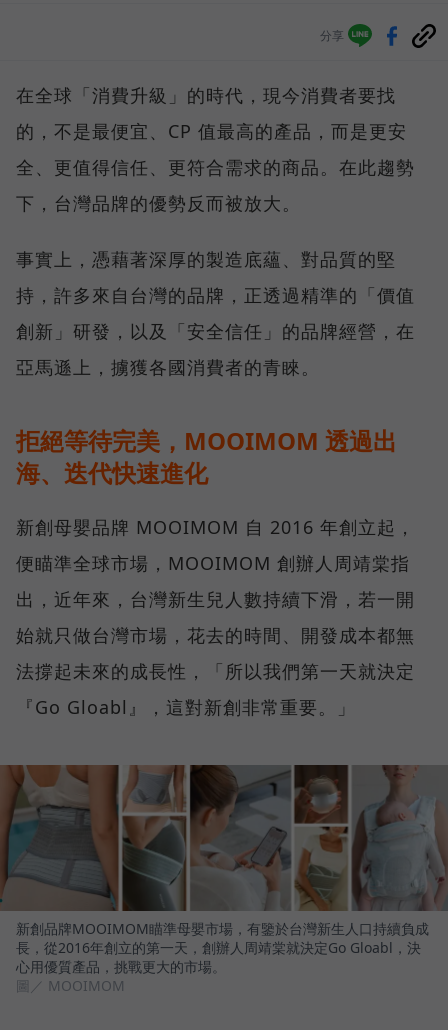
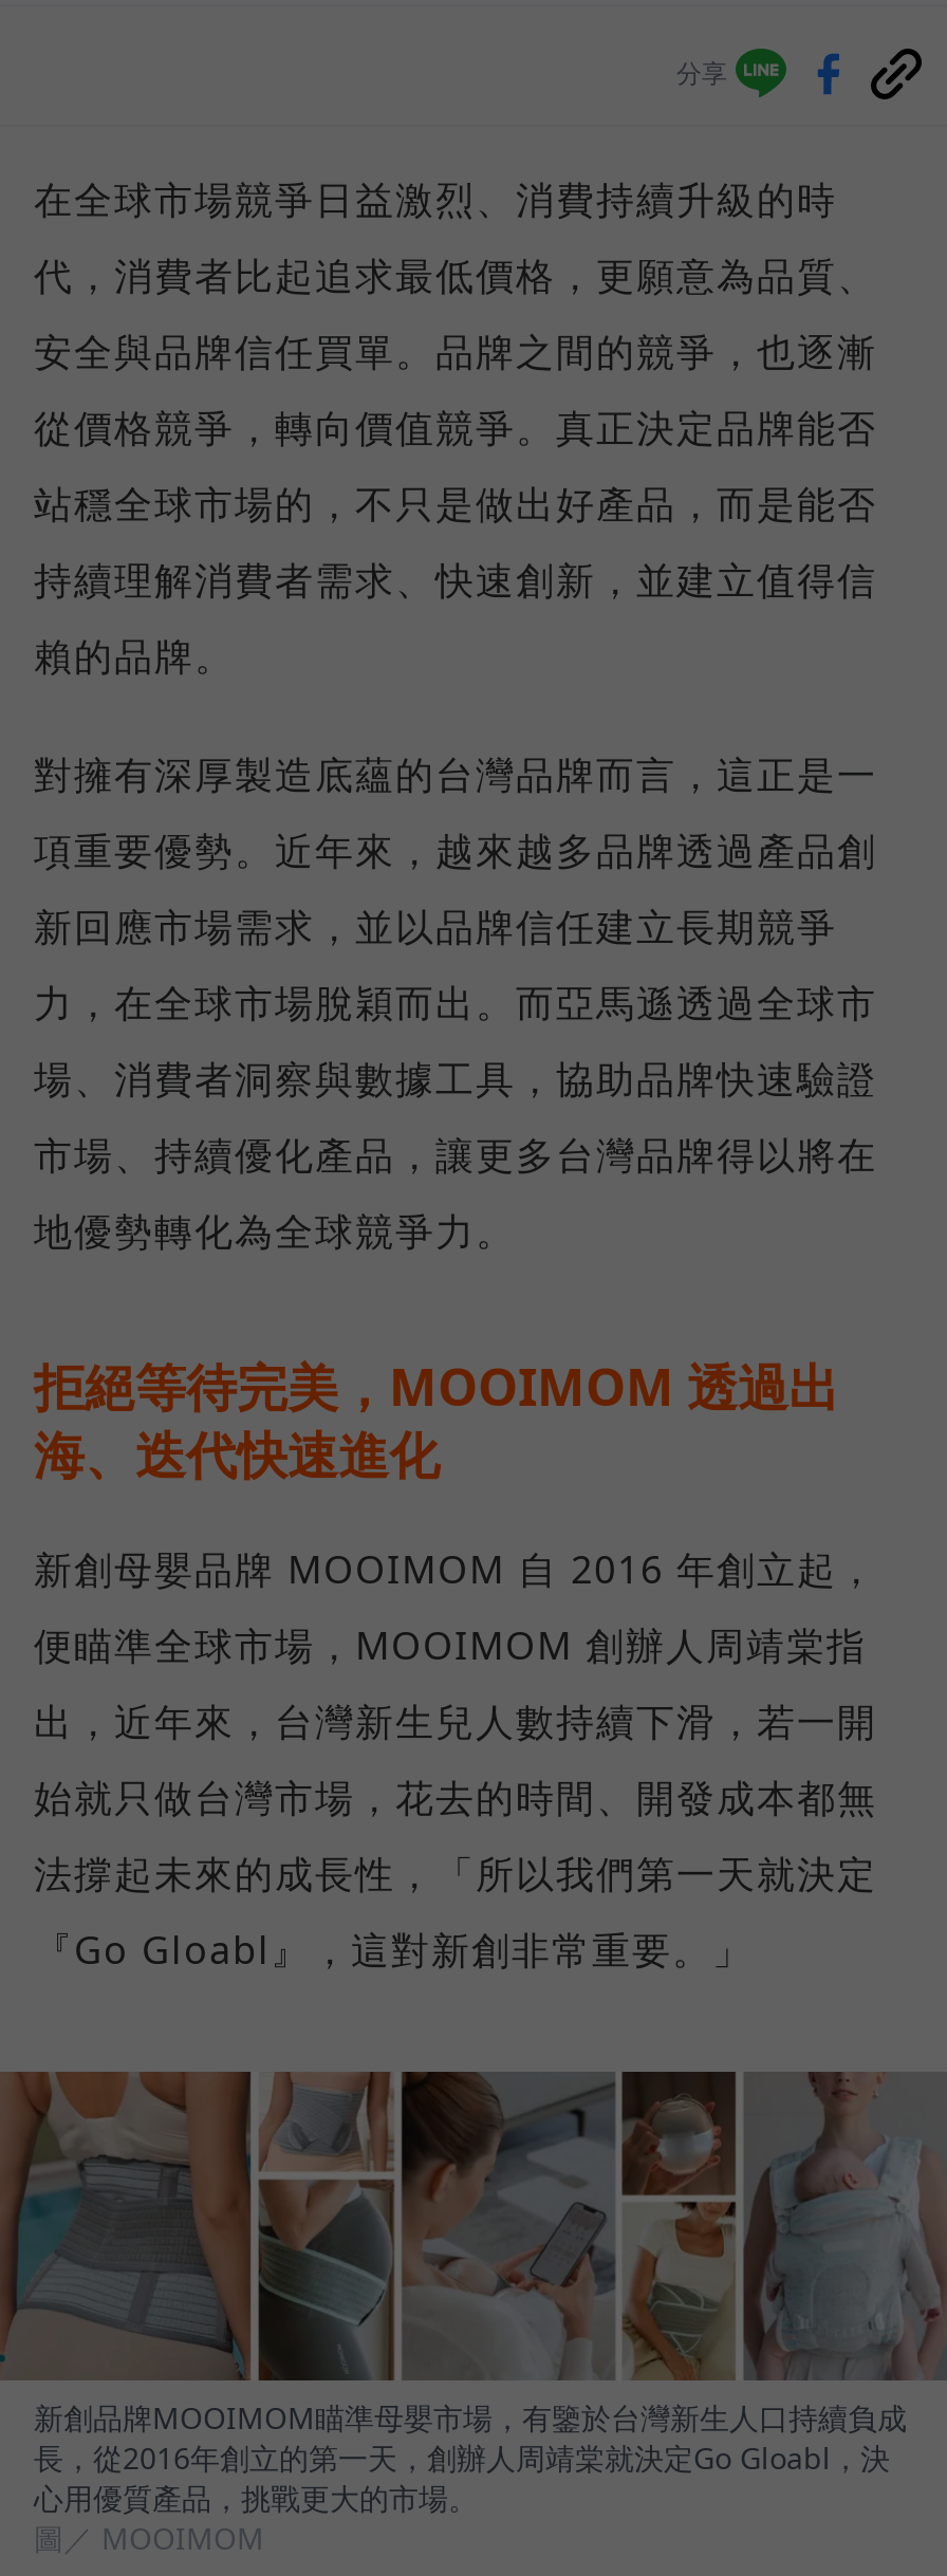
[16,83,415,379] 在全球「消費升級」的時代，現今消費者要找 | 的，不是最便宜、CP 值最高的產品，而是更安 | 全、更值得信任、更符合需求的商品。在此趨勢 | 下，台灣品牌的優勢反而被放大。 | 事實上，憑藉著深厚的製造底蘊、對品質的堅 | 持，許多來自台灣的品牌，正透過精準的「價值 | 創新」研發，以及「安全信任」的品牌經營，在 | 亞馬遜上，擄獲各國消費者的青睞。 -> [34,173,877,1256] 在全球市場競爭日益激烈、消費持續升級的時 | 代，消費者比起追求最低價格，更願意為品質、 | 安全與品牌信任買單。品牌之間的競爭，也逐漸 | 從價格競爭，轉向價值競爭。真正決定品牌能否 | 站穩全球市場的，不只是做出好產品，而是能否 | 持續理解消費者需求、快速創新，並建立值得信 | 賴的品牌。 | 對擁有深厚製造底蘊的台灣品牌而言，這正是一 | 項重要優勢。近年來，越來越多品牌透過產品創 | 新回應市場需求，並以品牌信任建立長期競爭 | 力，在全球市場脫穎而出。而亞馬遜透過全球市 | 場、消費者洞察與數據工具，協助品牌快速驗證 | 市場、持續優化產品，讓更多台灣品牌得以將在 | 地優勢轉化為全球競爭力。

